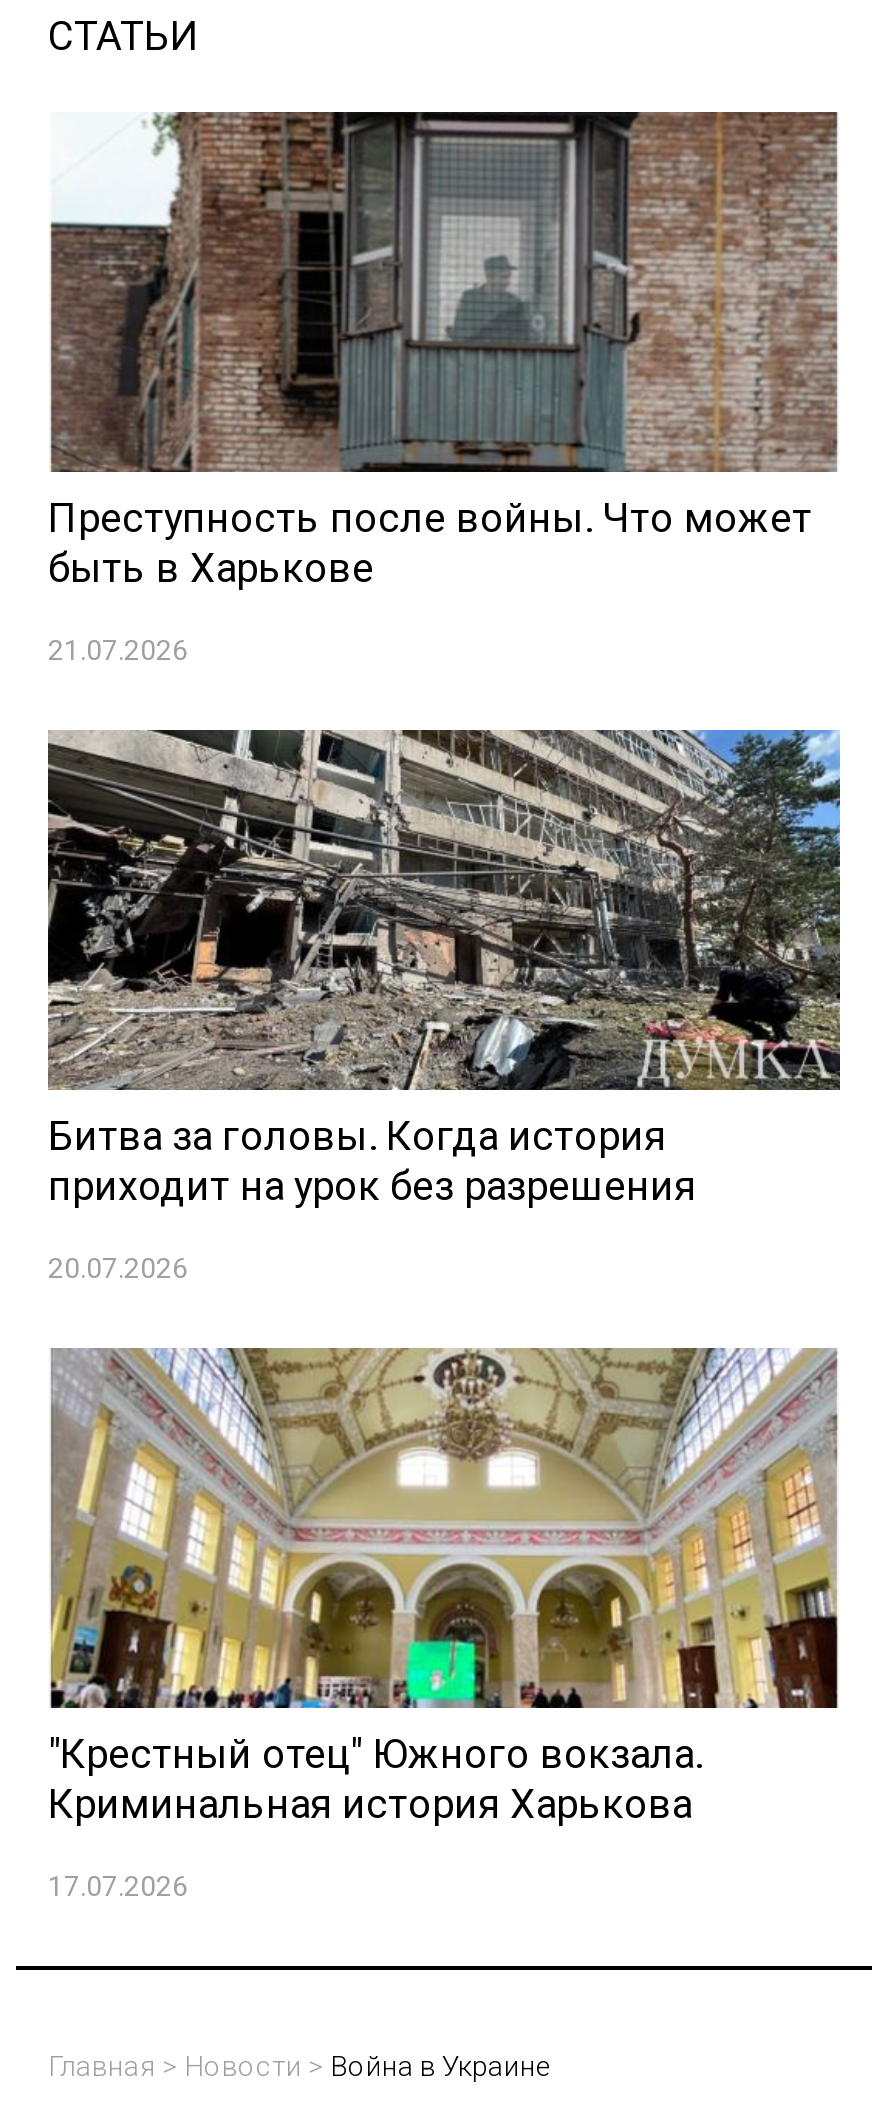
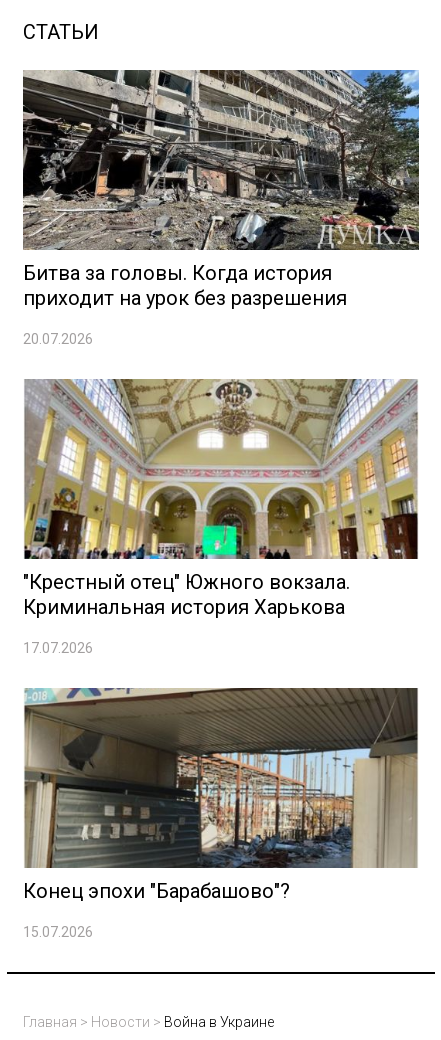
[48,110,840,667] [image] | Преступность после войны. Что может | быть в Харькове | 21.07.2026 -> none
moved [44,726,844,1903] -> [21,68,421,656]: [image] | Битва за головы. Когда история | приходит на урок без разрешения | 20.07.2026 | "Крестный отец" Южного вокзала. | Криминальная история Харькова | 17.07.2026
none -> [23,687,418,940] [image] | Конец эпохи "Барабашово"? | 15.07.2026

